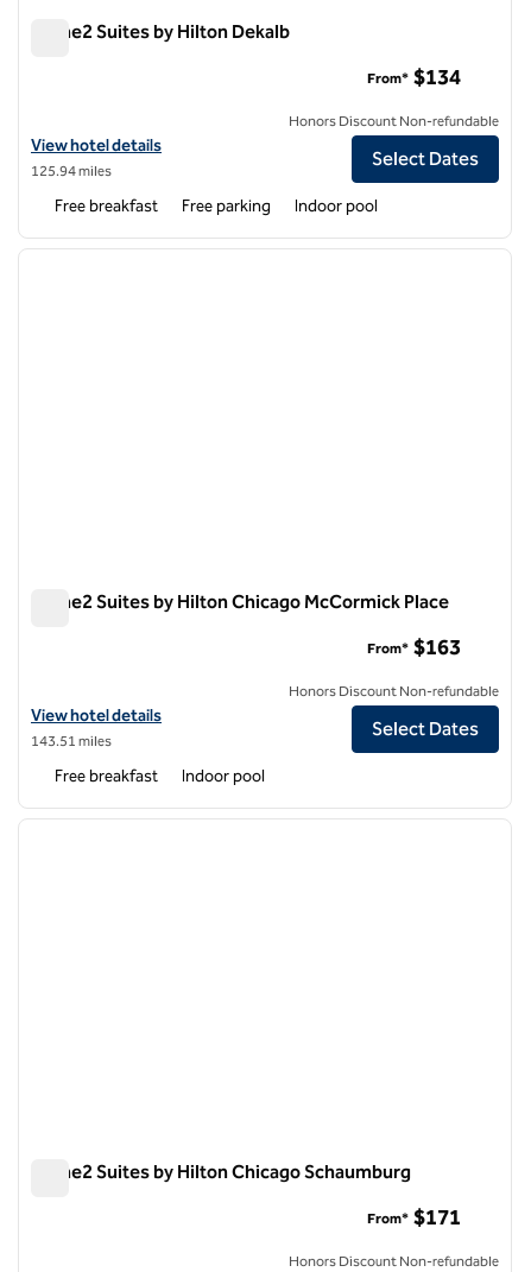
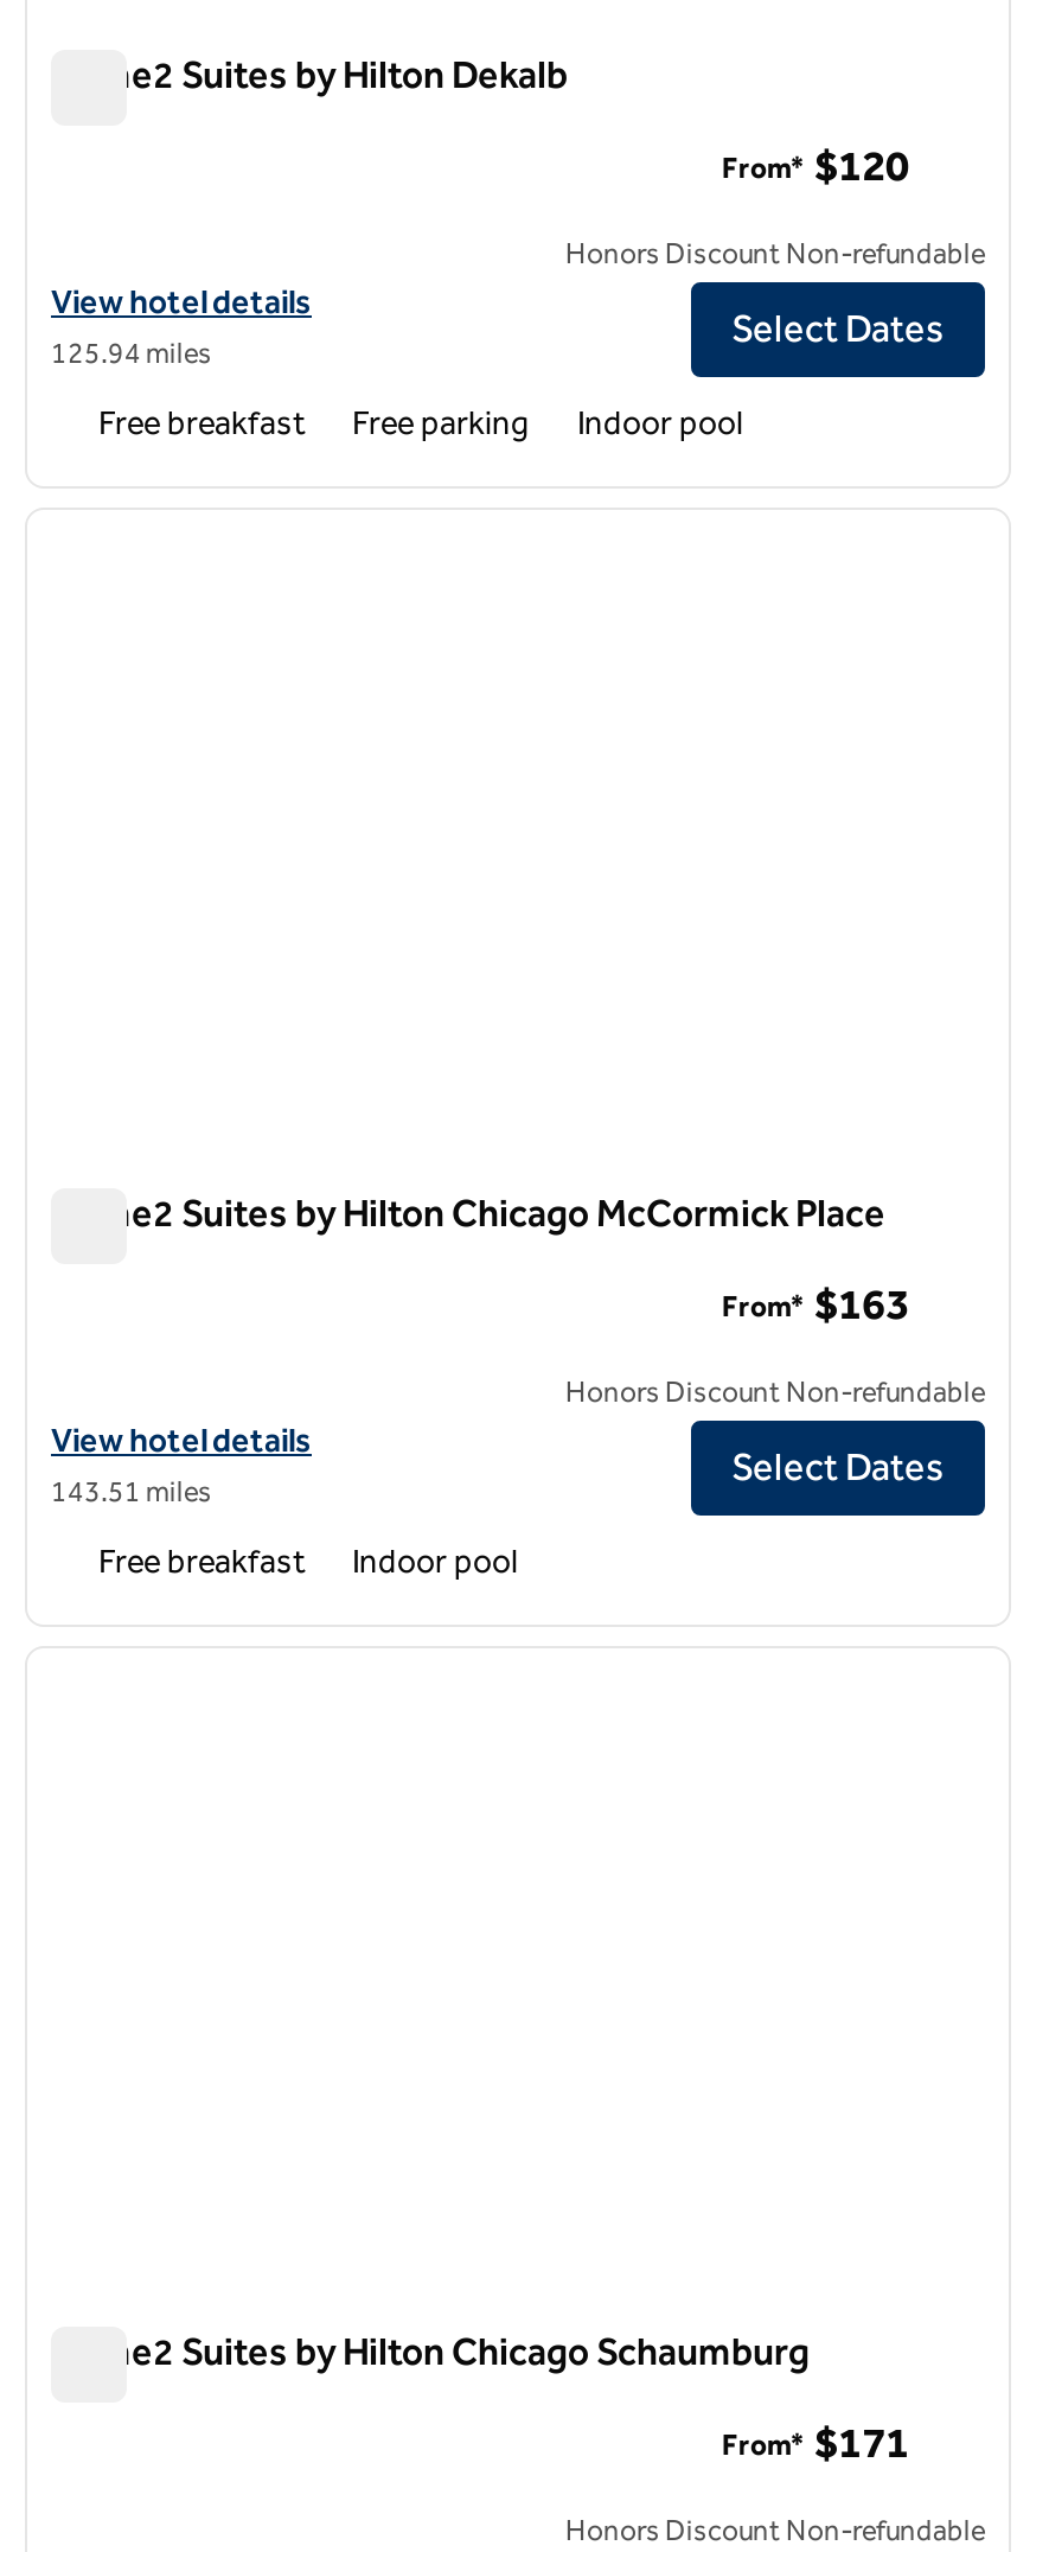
[367,65,461,91] From* $134 -> [722,141,909,193] From* $120

